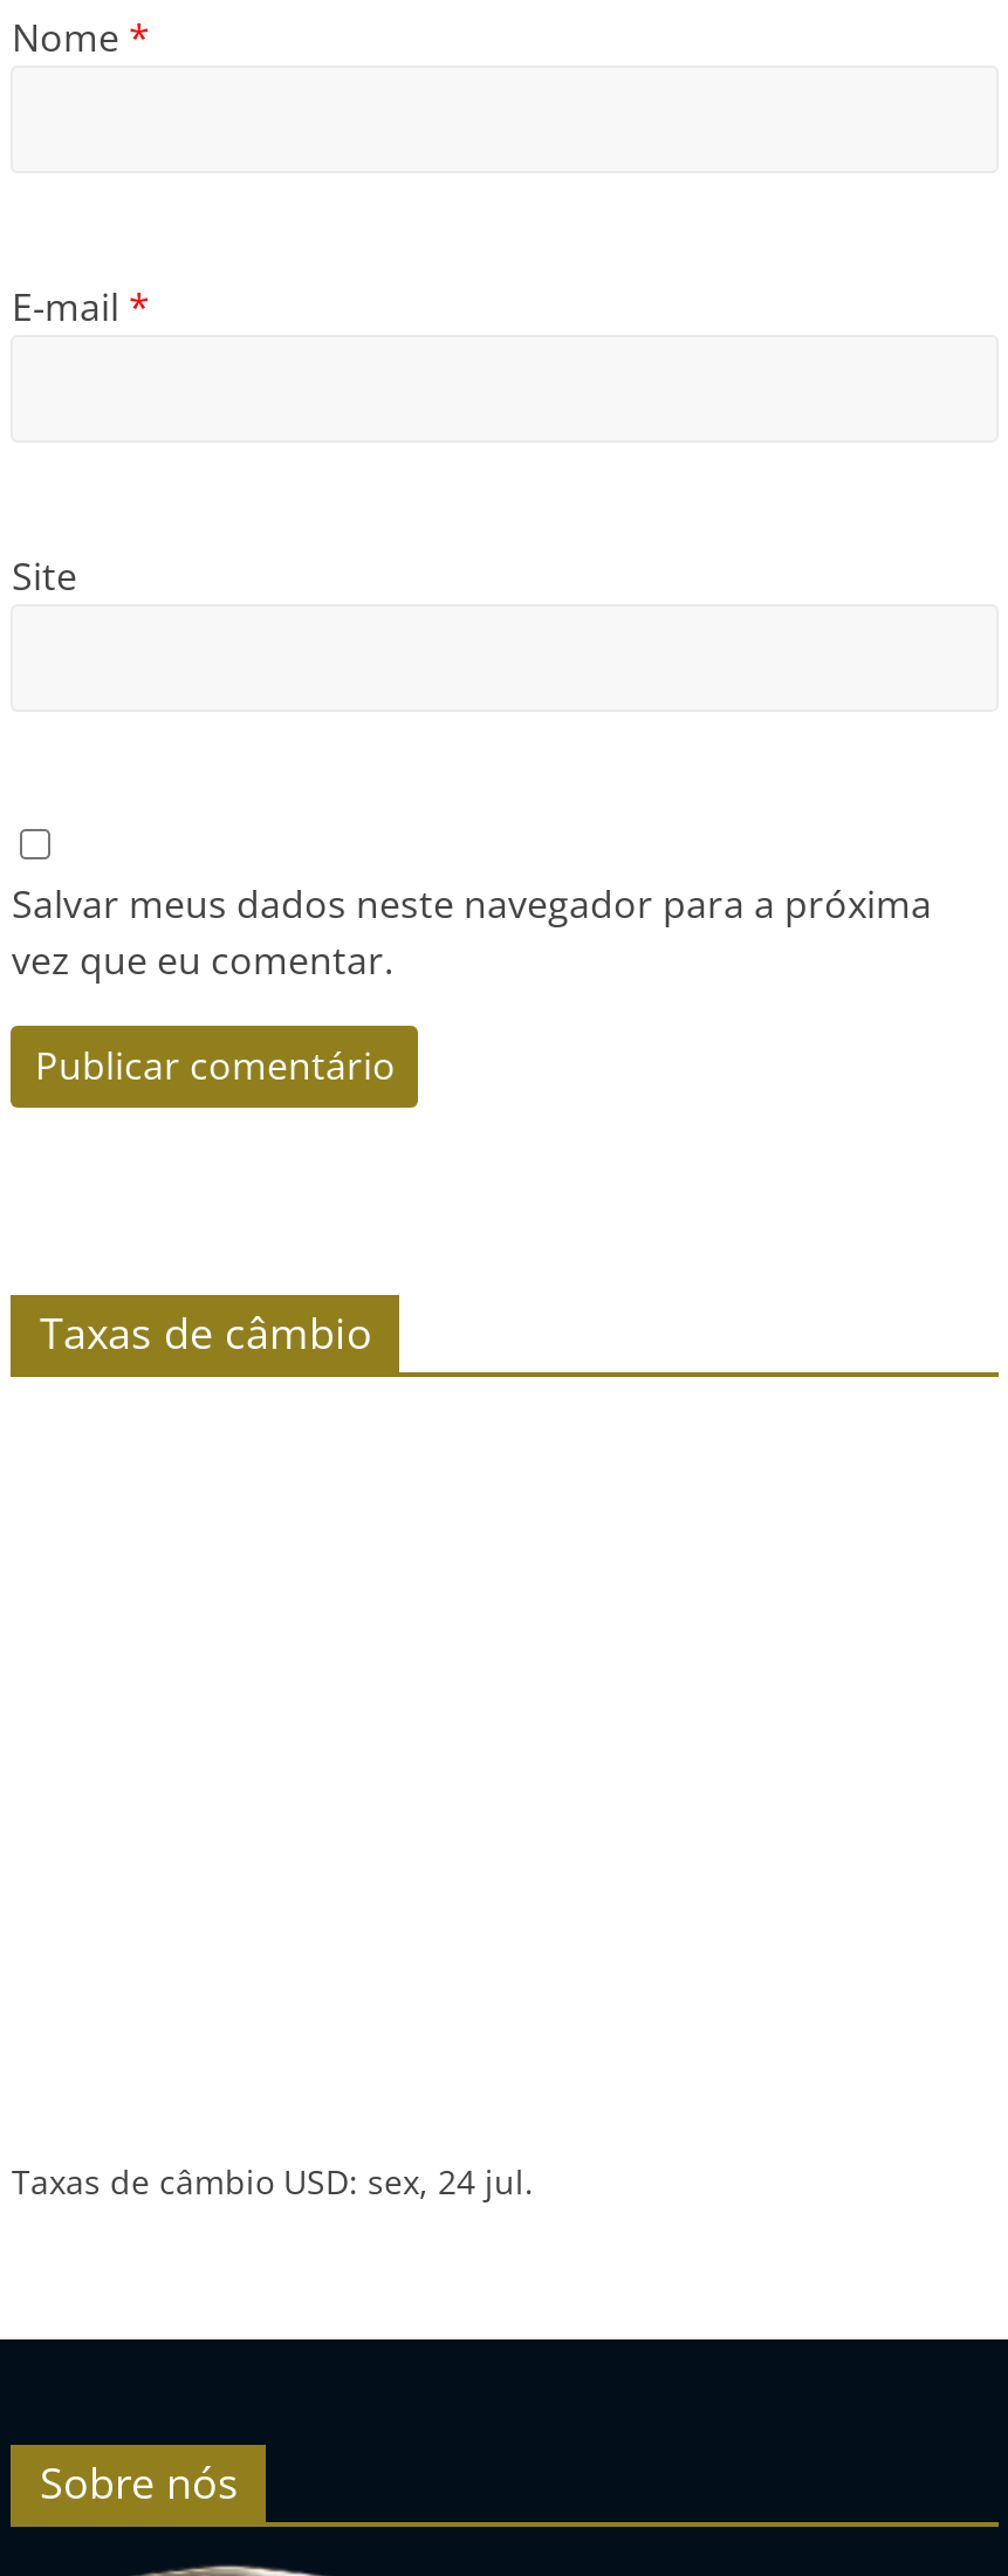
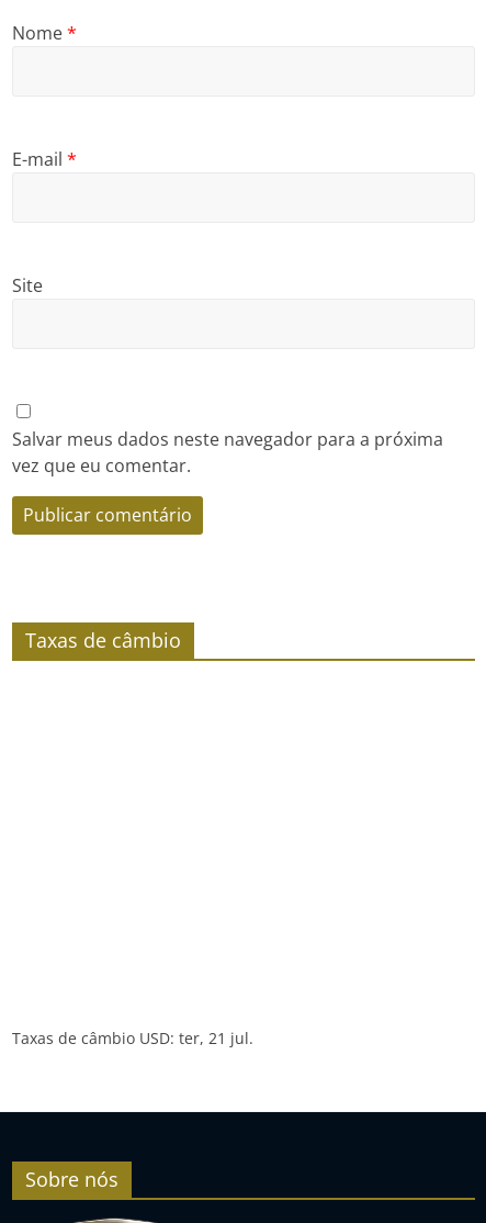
[11,2158,534,2203] Taxas de câmbio USD: sex, 24 jul. -> [13,1027,254,1048] Taxas de câmbio USD: ter, 21 jul.

